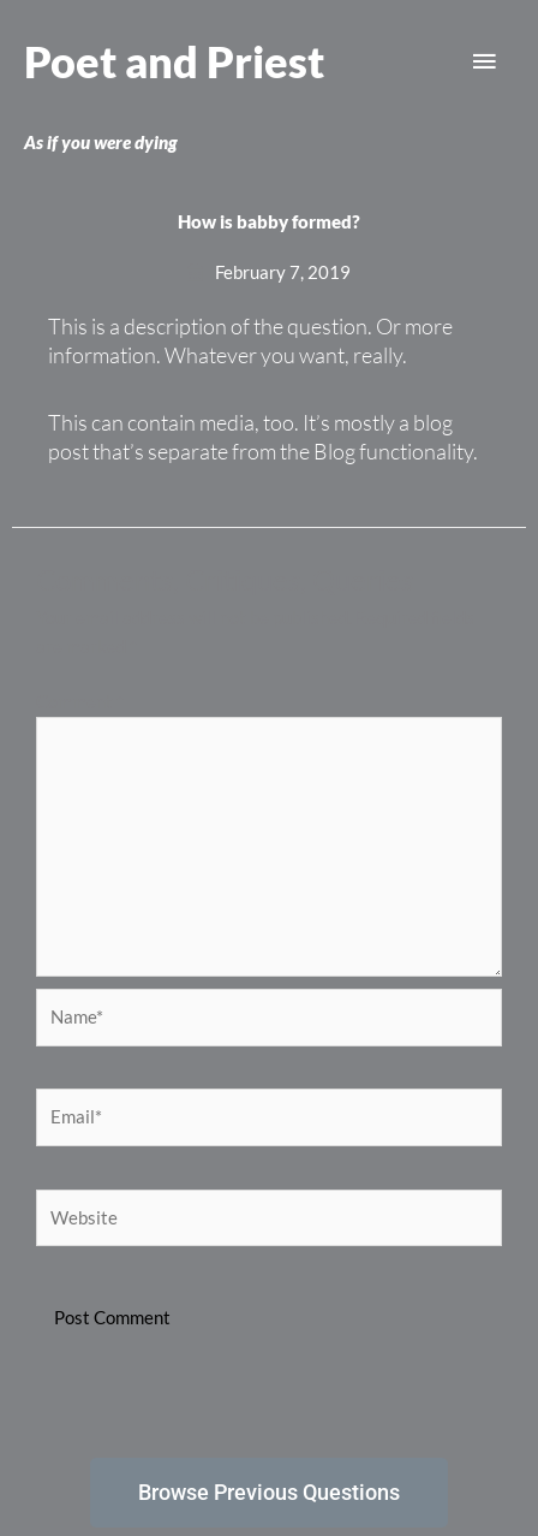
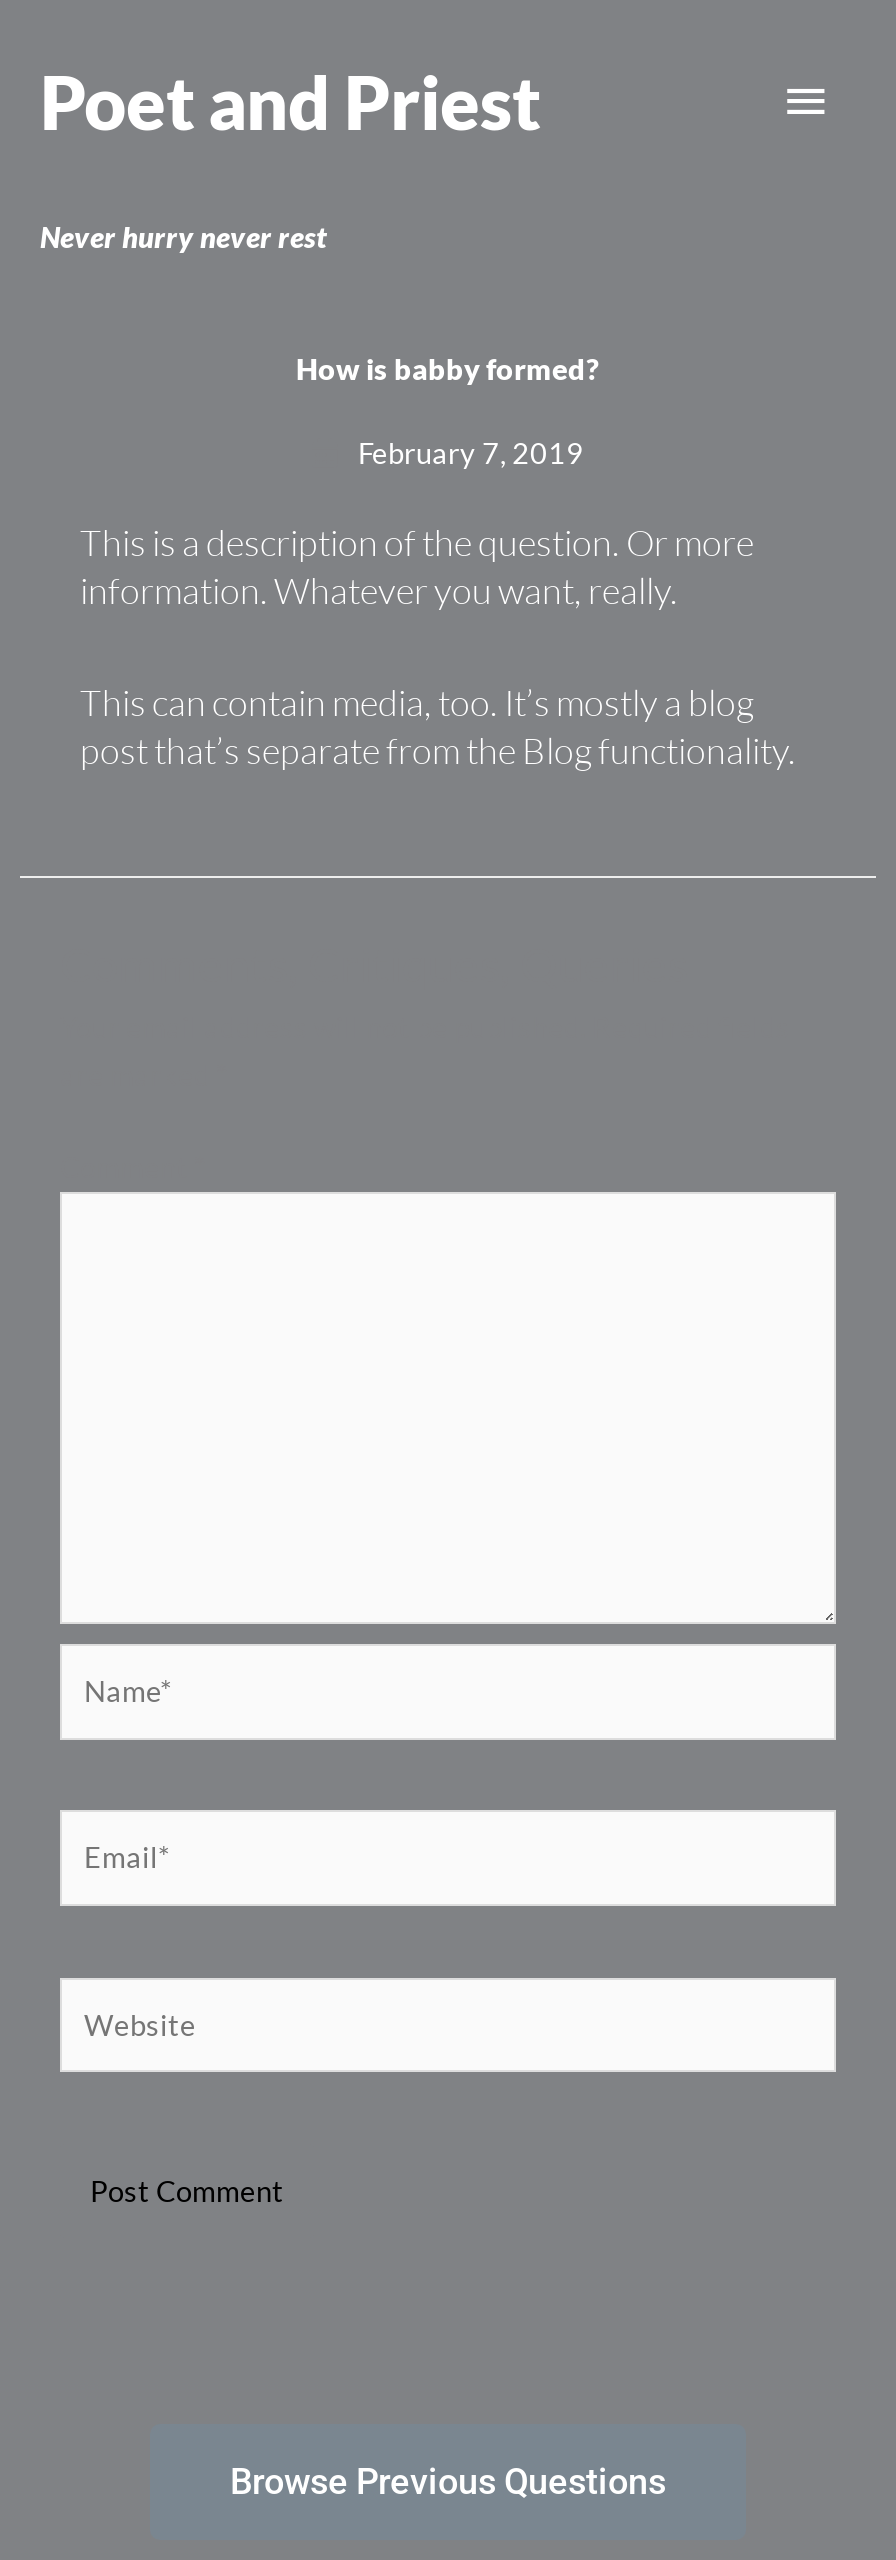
[24,133,178,153] As if you were dying -> [40,221,326,255] Never hurry never rest

